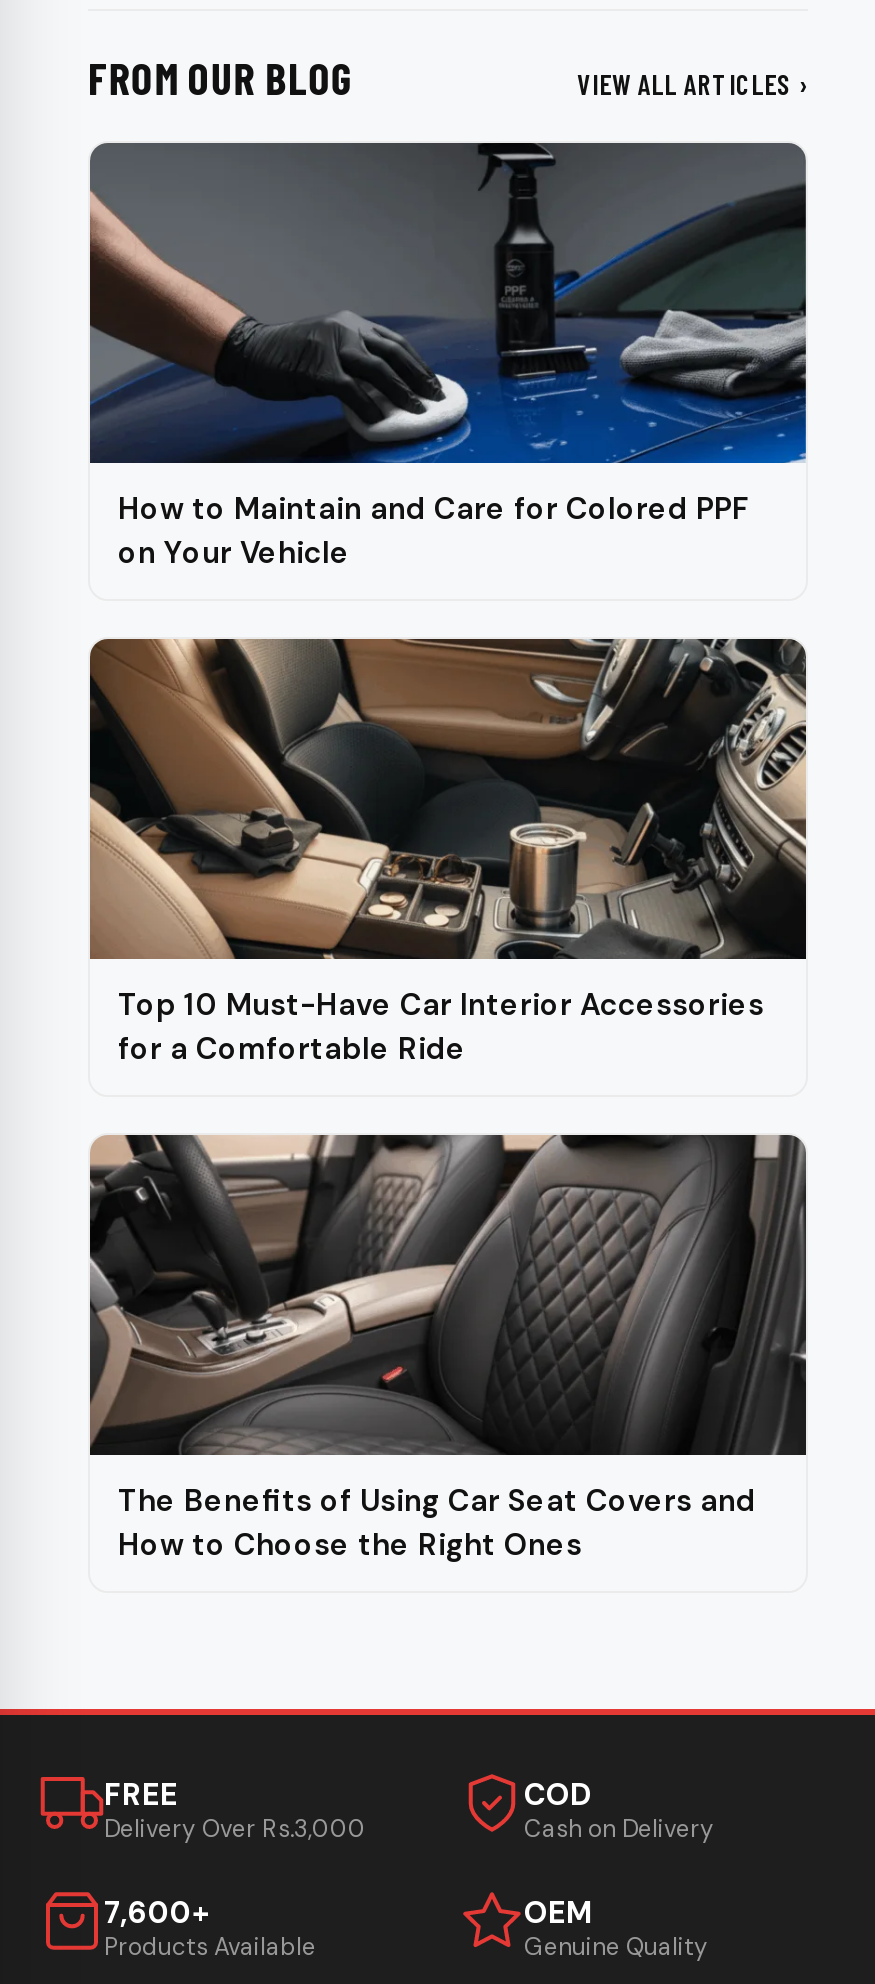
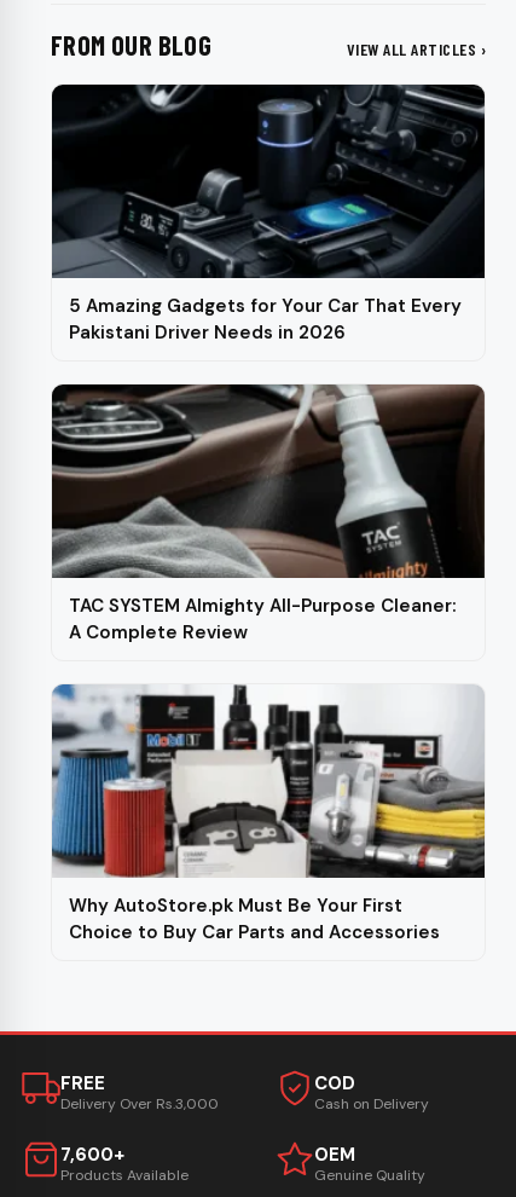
[88,143,808,573] [image] | How to Maintain and Care for Colored PPF | on Your Vehicle -> [51,85,486,345] [image] | 5 Amazing Gadgets for Your Car That Every | Pakistani Driver Needs in 2026
[88,637,808,1069] [image] | Top 10 Must-Have Car Interior Accessories | for a Comfortable Ride -> [51,383,486,644] [image] | TAC SYSTEM Almighty All-Purpose Cleaner: | A Complete Review
[88,1133,808,1565] [image] | The Benefits of Using Car Seat Covers and | How to Choose the Right Ones -> [51,683,486,944] [image] | Why AutoStore.pk Must Be Your First | Choice to Buy Car Parts and Accessories

